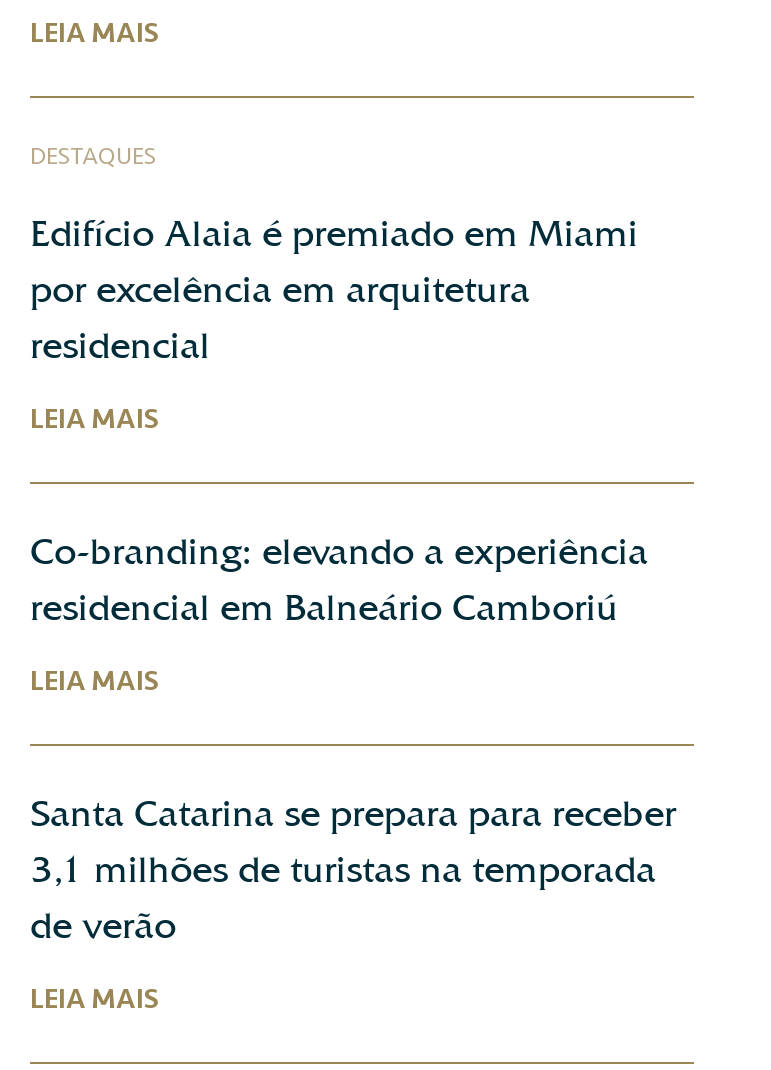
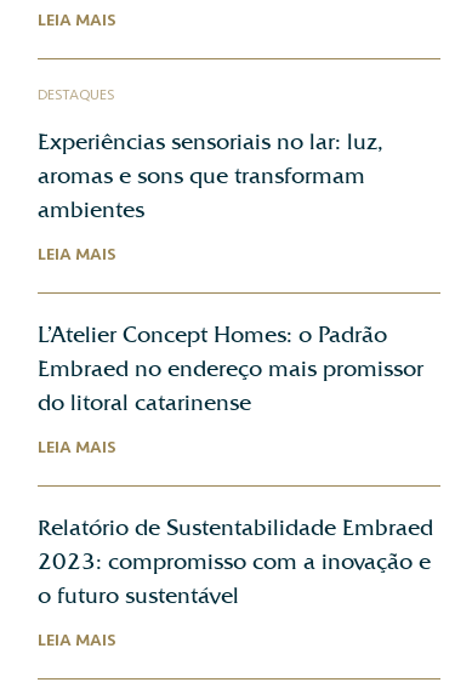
[30,213,638,367] Edifício Alaia é premiado em Miami | por excelência em arquitetura | residencial -> [38,129,383,223] Experiências sensoriais no lar: luz, | aromas e sons que transformam | ambientes
[30,531,648,629] Co-branding: elevando a experiência | residencial em Balneário Camboriú -> [38,322,423,416] L’Atelier Concept Homes: o Padrão | Embraed no endereço mais promissor | do litoral catarinense
[30,793,676,947] Santa Catarina se prepara para receber | 3,1 milhões de turistas na temporada | de verão -> [38,515,433,609] Relatório de Sustentabilidade Embraed | 2023: compromisso com a inovação e | o futuro sustentável

